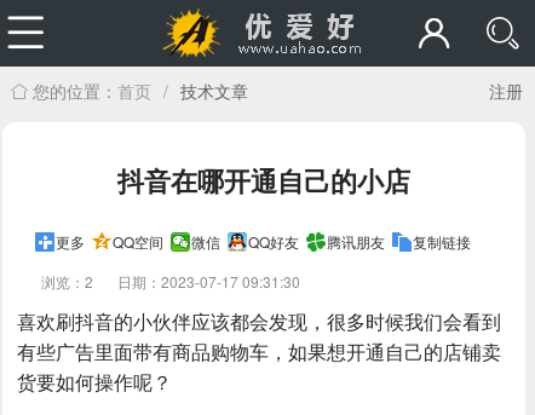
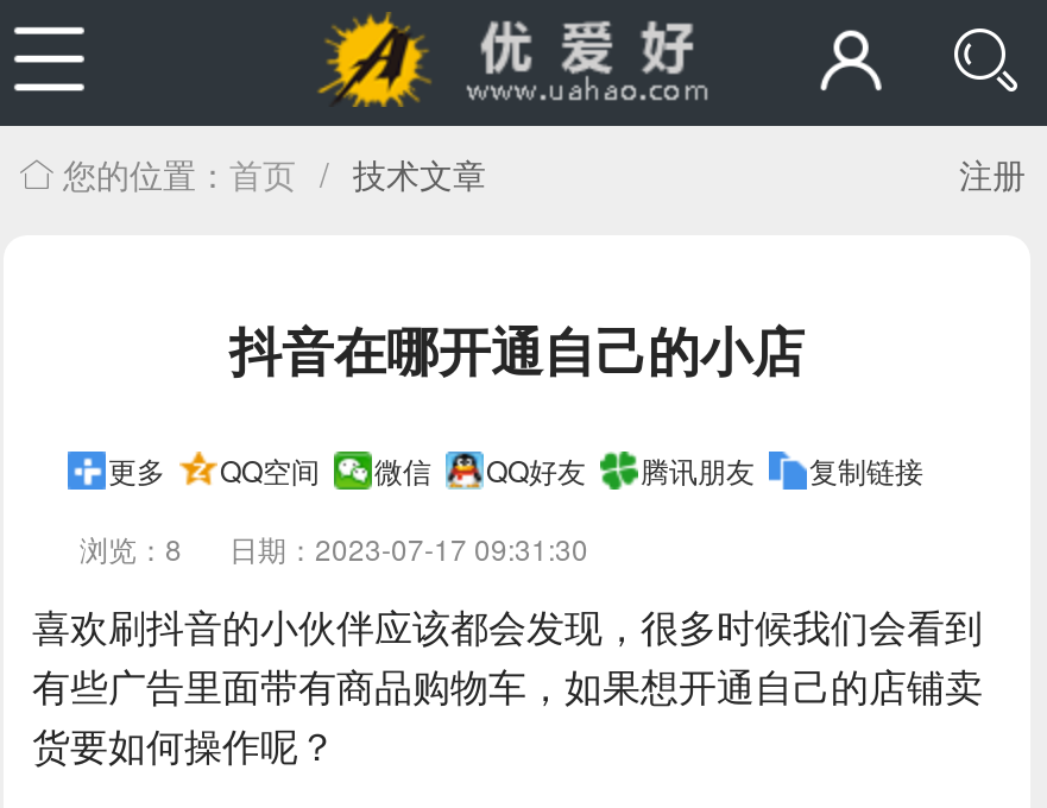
[41,271,300,292] 浏览：2 日期：2023-07-17 09:31:30 -> [80,528,588,568] 浏览：8 日期：2023-07-17 09:31:30

